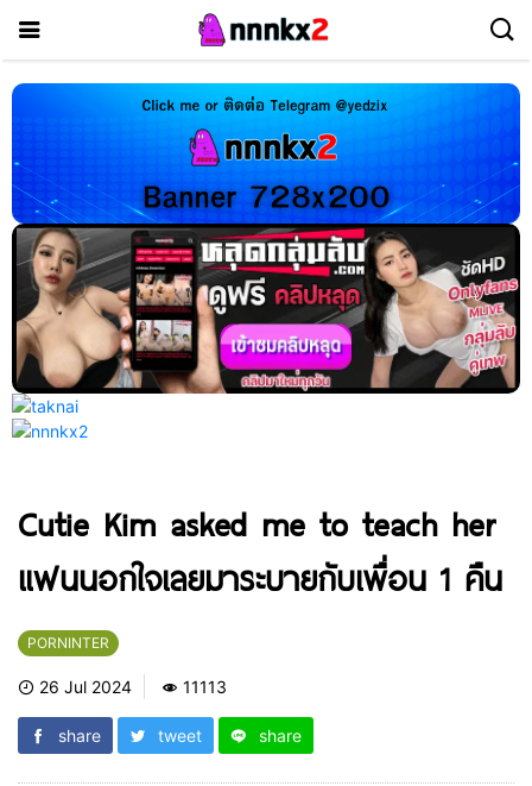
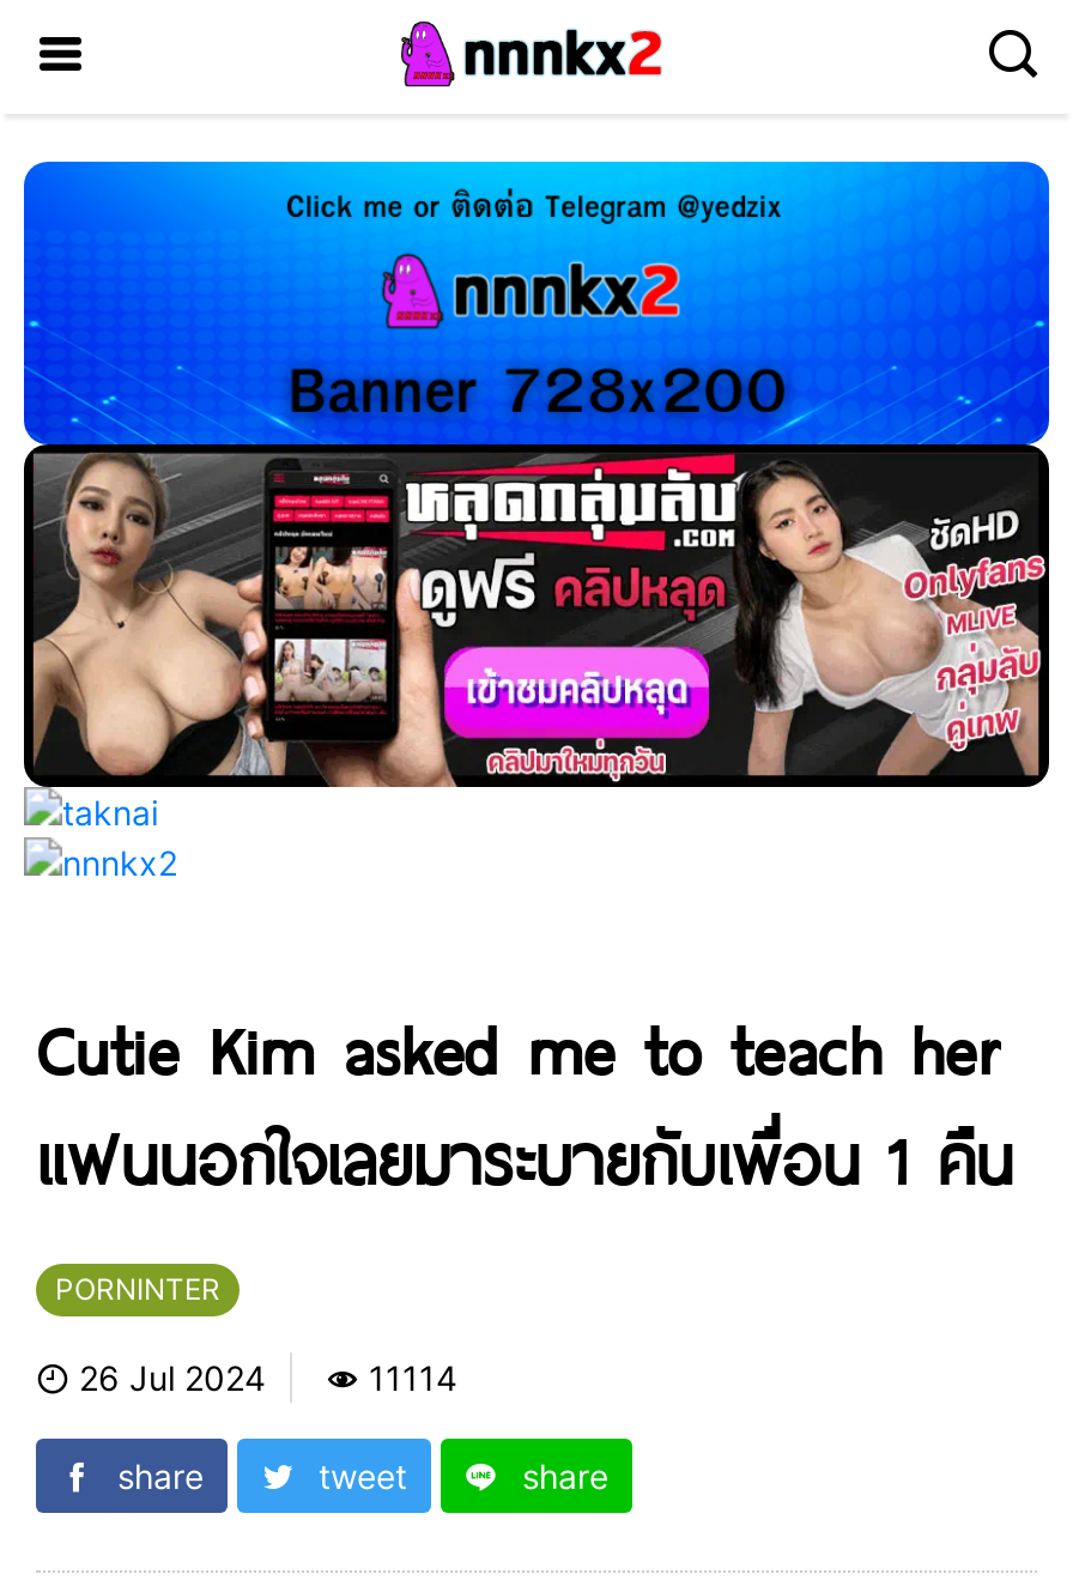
[178,677,227,697] 11113 -> [359,1357,457,1398] 11114

